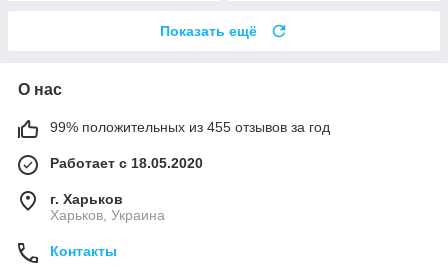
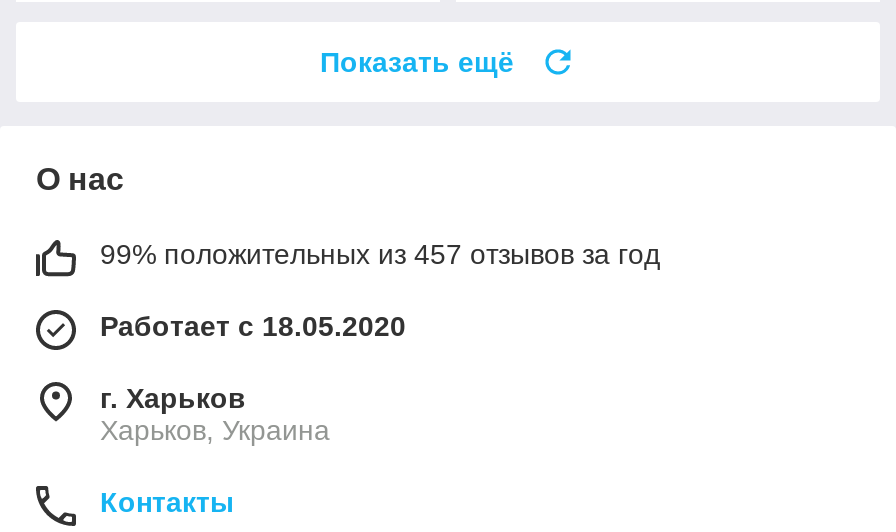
[50,119,330,135] 99% положительных из 455 отзывов за год -> [100,239,660,271] 99% положительных из 457 отзывов за год

